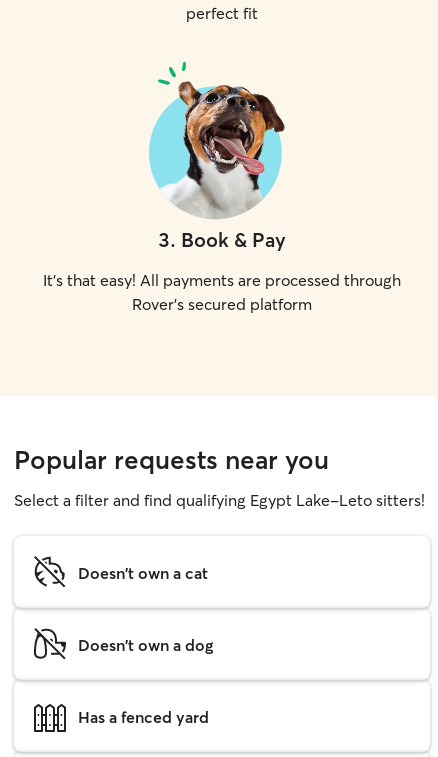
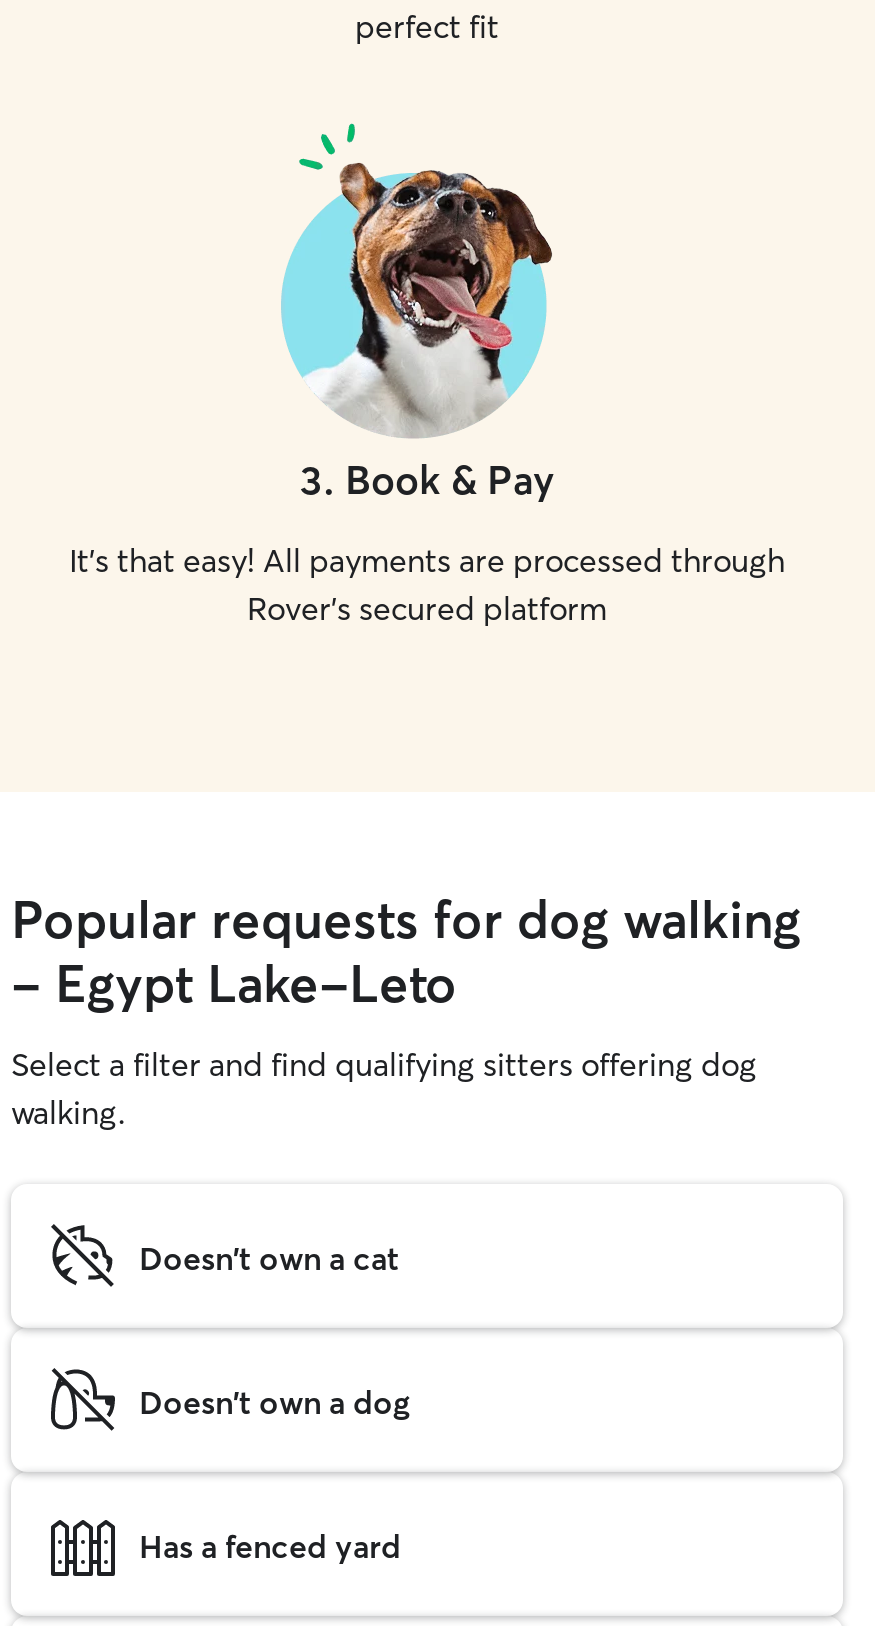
[14,444,425,510] Popular requests near you | Select a filter and find qualifying Egypt Lake-Leto sitters! -> [11,888,801,1132] Popular requests for dog walking | - Egypt Lake-Leto | Select a filter and find qualifying sitters offering dog | walking.

